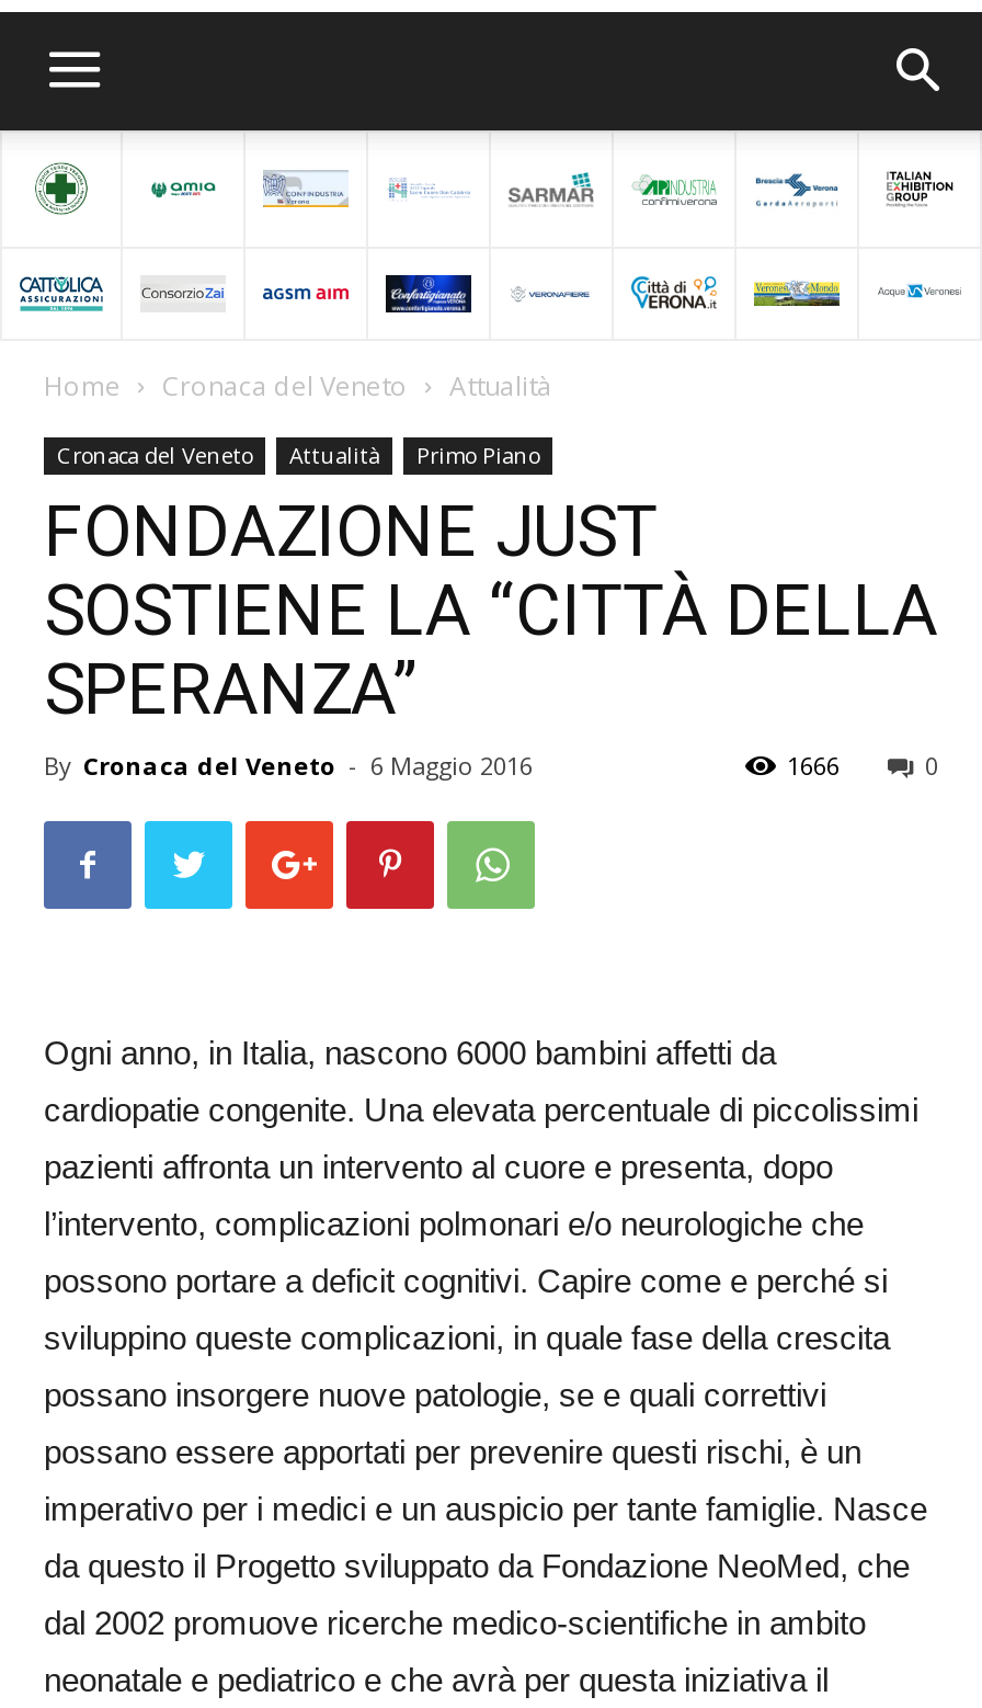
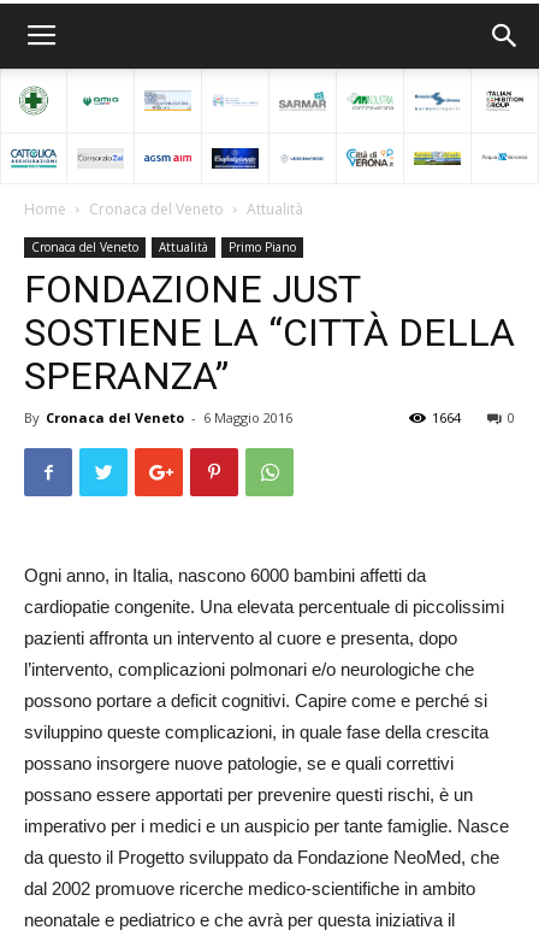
[787,749,840,782] 1666 -> [432,408,461,426] 1664

